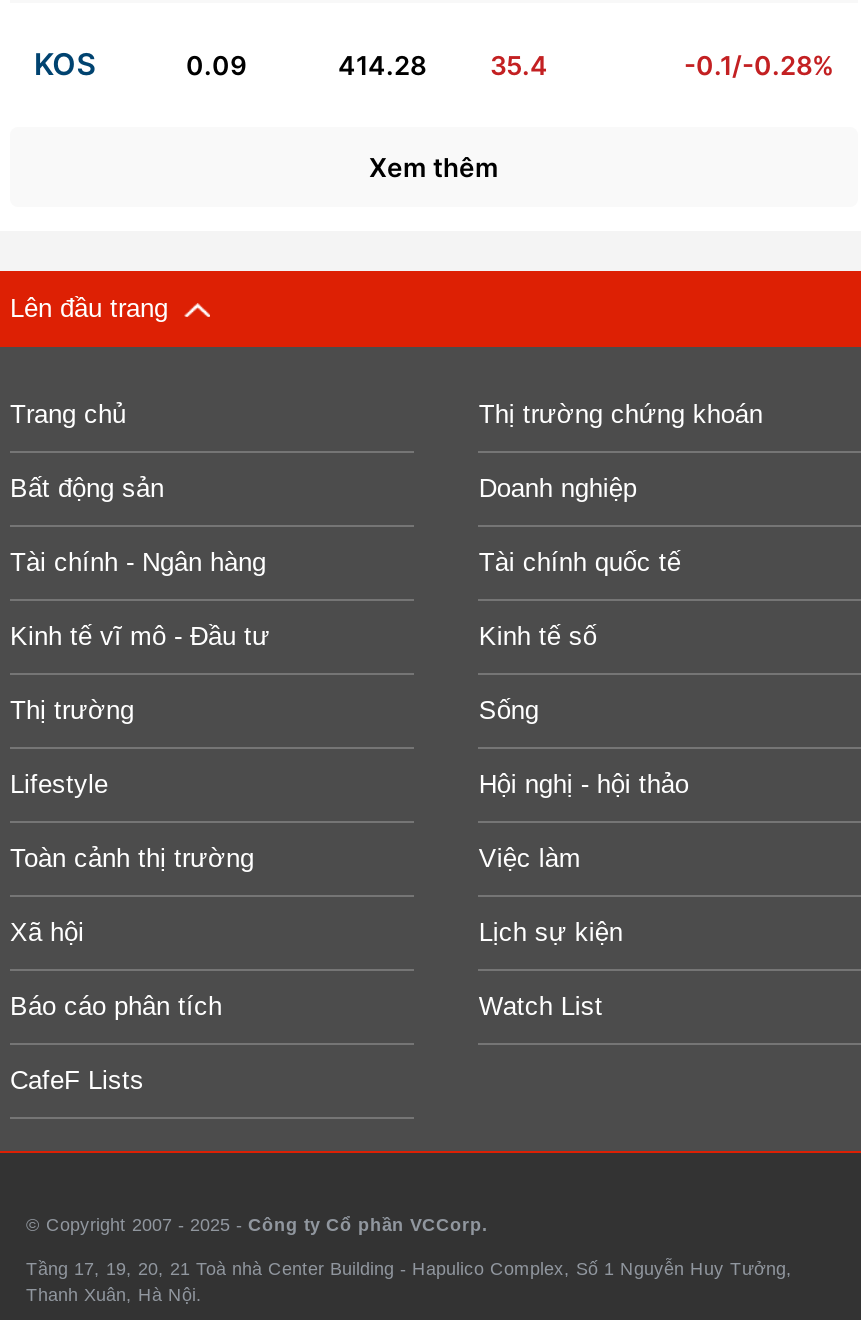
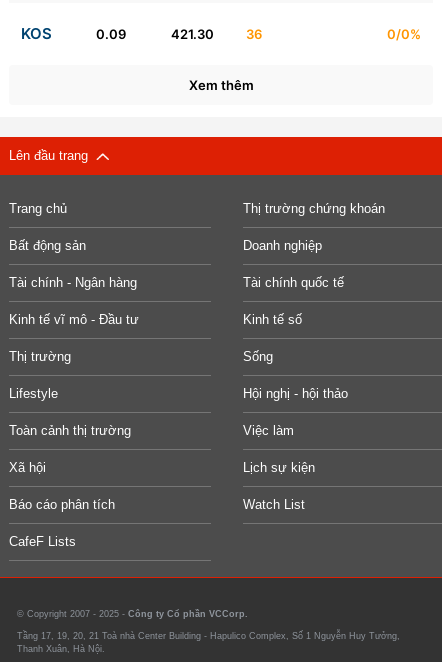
[338,48,426,80] 414.28 -> [171,26,214,42] 421.30
[490,48,548,80] 35.4 -> [246,26,262,42] 36
[684,48,834,80] -0.1/-0.28% -> [387,26,421,42] 0/0%

